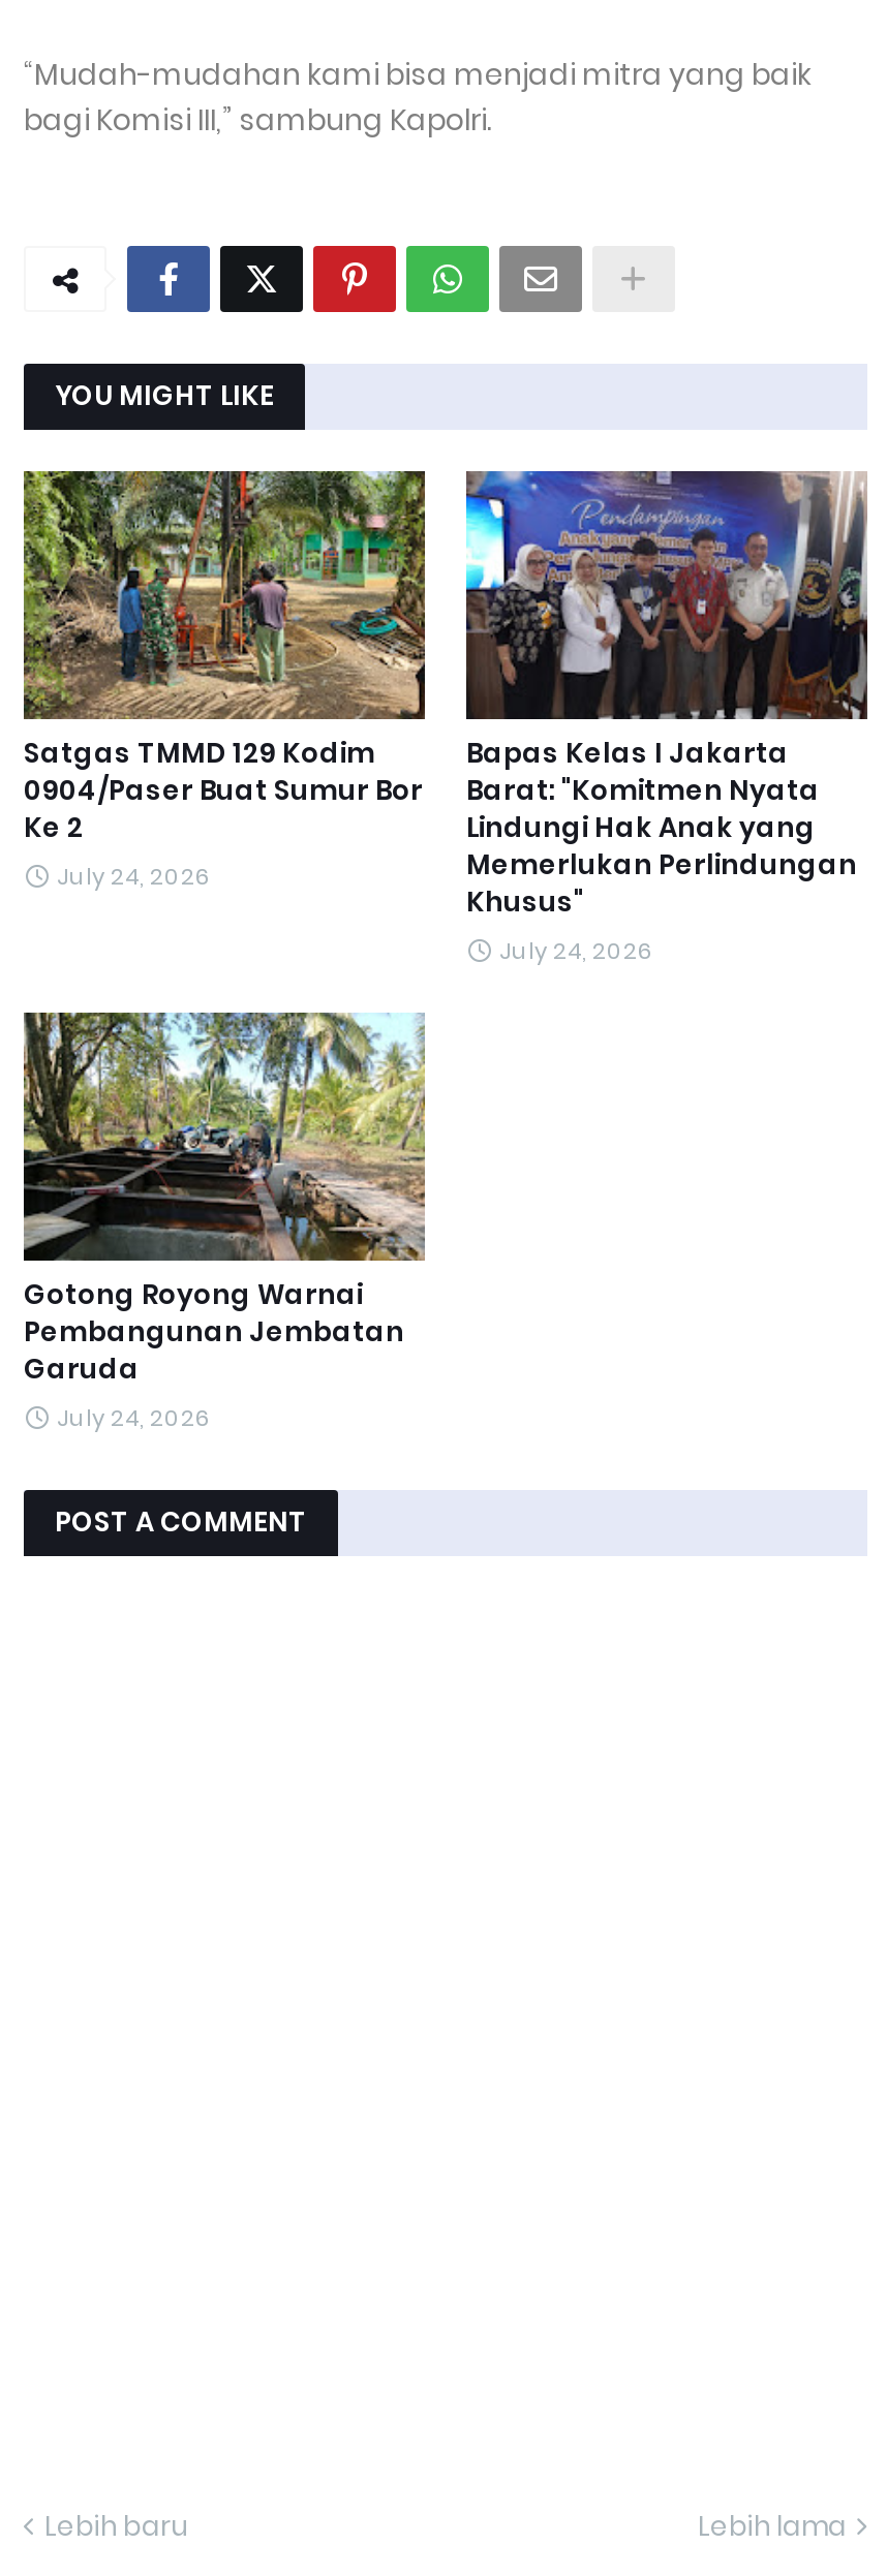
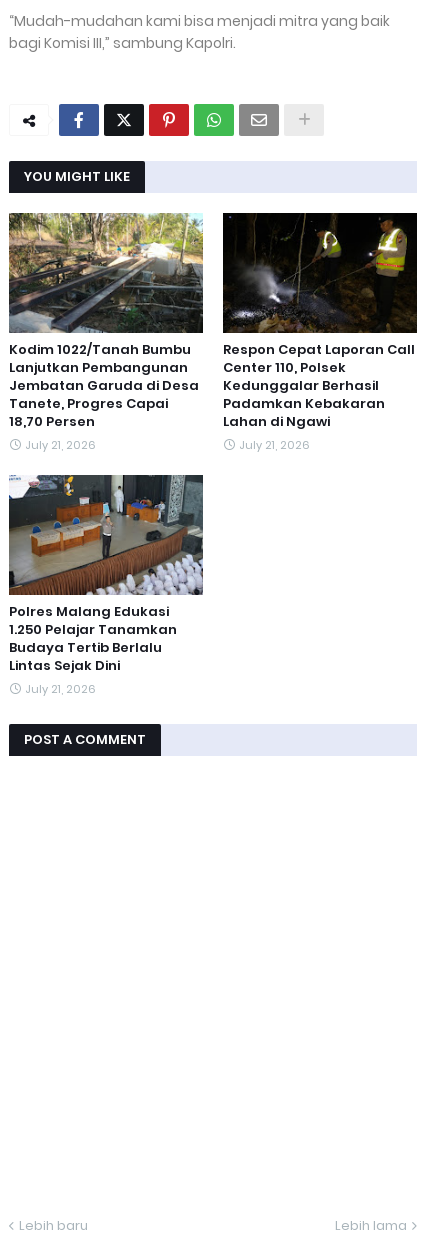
[24,469,427,893] [image] | Satgas TMMD 129 Kodim | 0904/Paser Buat Sumur Bor | Ke 2 | July 24, 2026 -> [9,212,204,453] [image] | Kodim 1022/Tanah Bumbu | Lanjutkan Pembangunan | Jembatan Garuda di Desa | Tanete, Progres Capai | 18,70 Persen | July 21, 2026
[464,469,869,967] [image] | Bapas Kelas I Jakarta | Barat: "Komitmen Nyata | Lindungi Hak Anak yang | Memerlukan Perlindungan | Khusus" | July 24, 2026 -> [222,212,418,453] [image] | Respon Cepat Laporan Call | Center 110, Polsek | Kedunggalar Berhasil | Padamkan Kebakaran | Lahan di Ngawi | July 21, 2026
[22,1011,427,1434] [image] | Gotong Royong Warnai | Pembangunan Jembatan | Garuda | July 24, 2026 -> [9,474,204,697] [image] | Polres Malang Edukasi | 1.250 Pelajar Tanamkan | Budaya Tertib Berlalu | Lintas Sejak Dini | July 21, 2026

